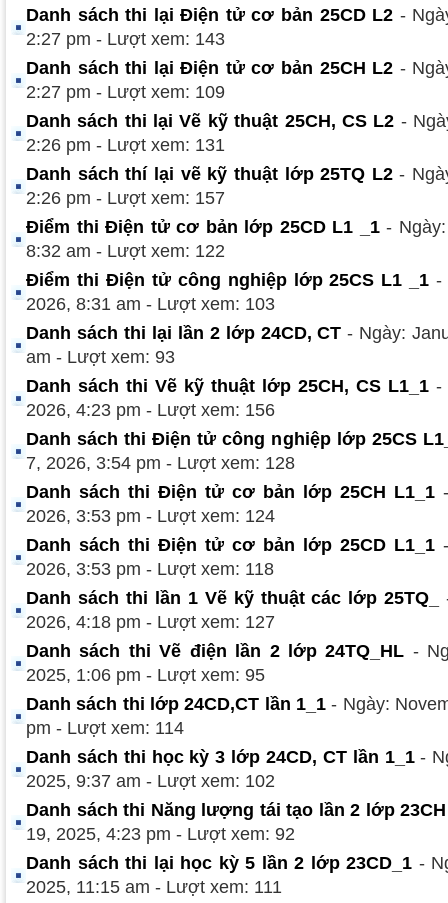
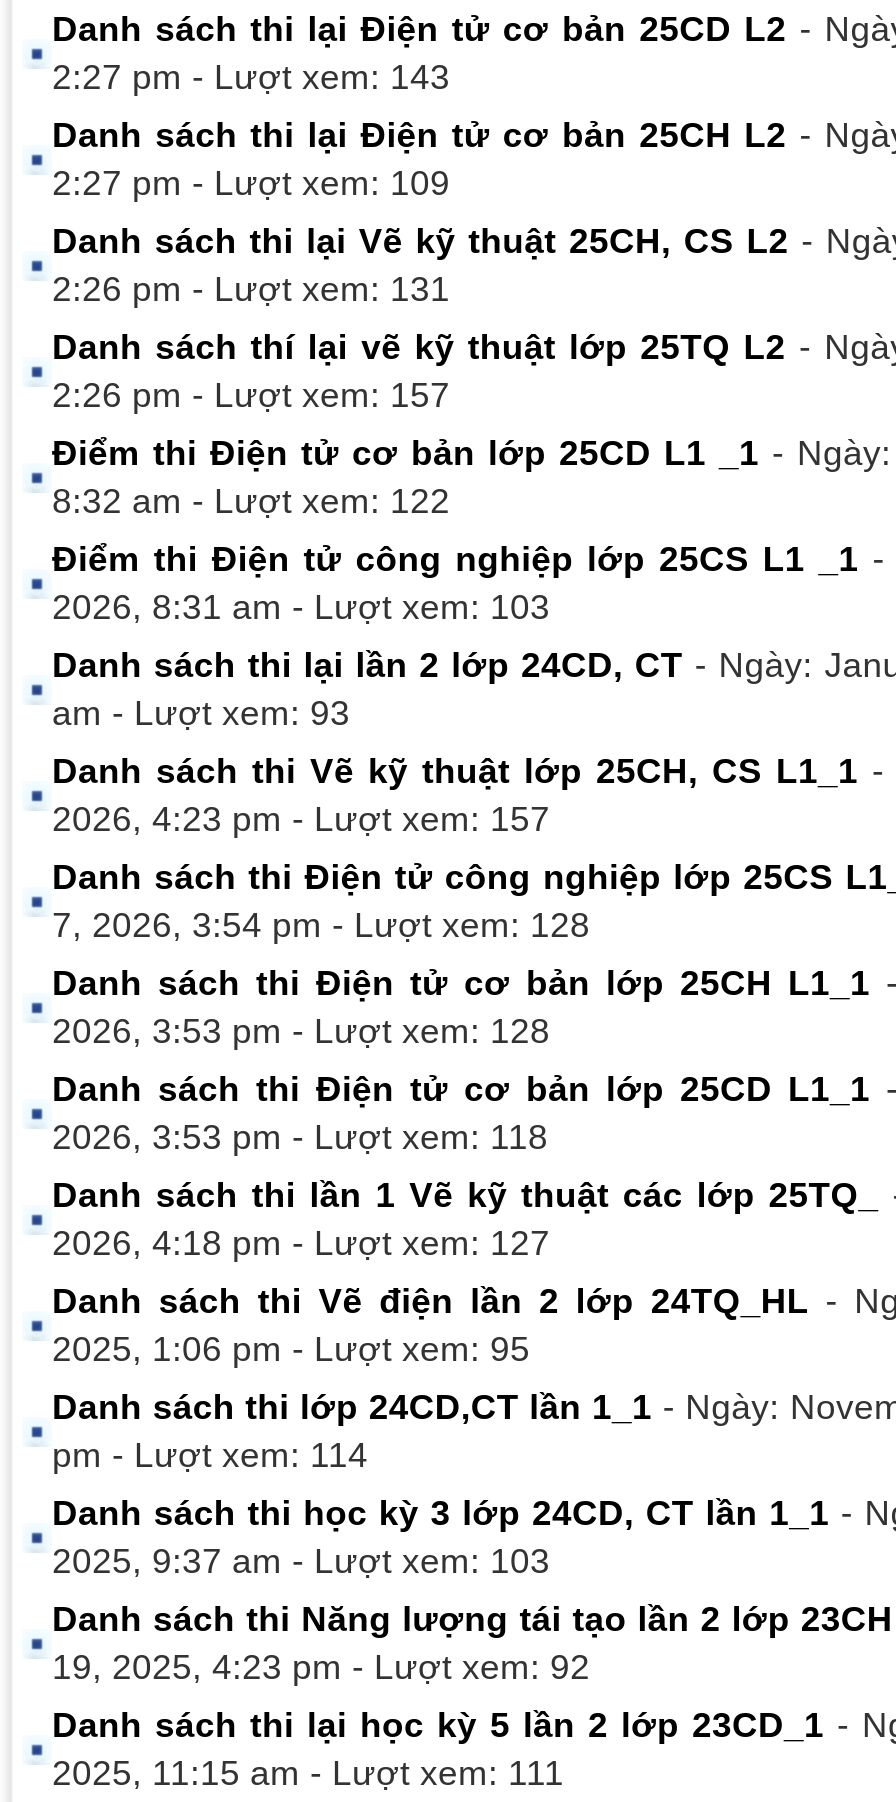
[26,400,275,420] 2026, 4:23 pm - Lượt xem: 156 -> [52,799,550,839] 2026, 4:23 pm - Lượt xem: 157
[26,506,275,526] 2026, 3:53 pm - Lượt xem: 124 -> [52,1011,550,1051] 2026, 3:53 pm - Lượt xem: 128
[26,771,275,791] 2025, 9:37 am - Lượt xem: 102 -> [52,1541,550,1581] 2025, 9:37 am - Lượt xem: 103

